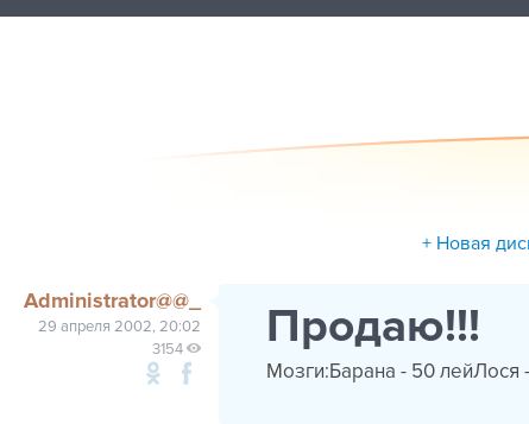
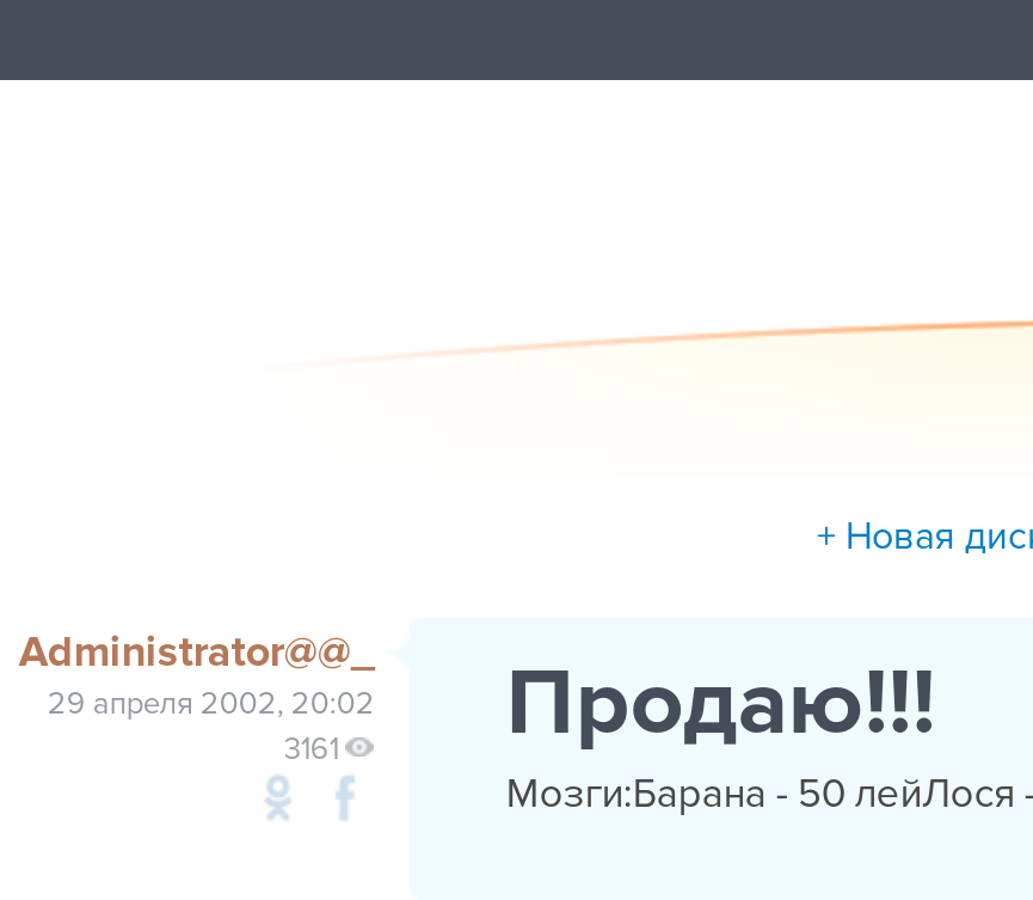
[153,340,184,359] 3154 -> [284,730,339,769] 3161

